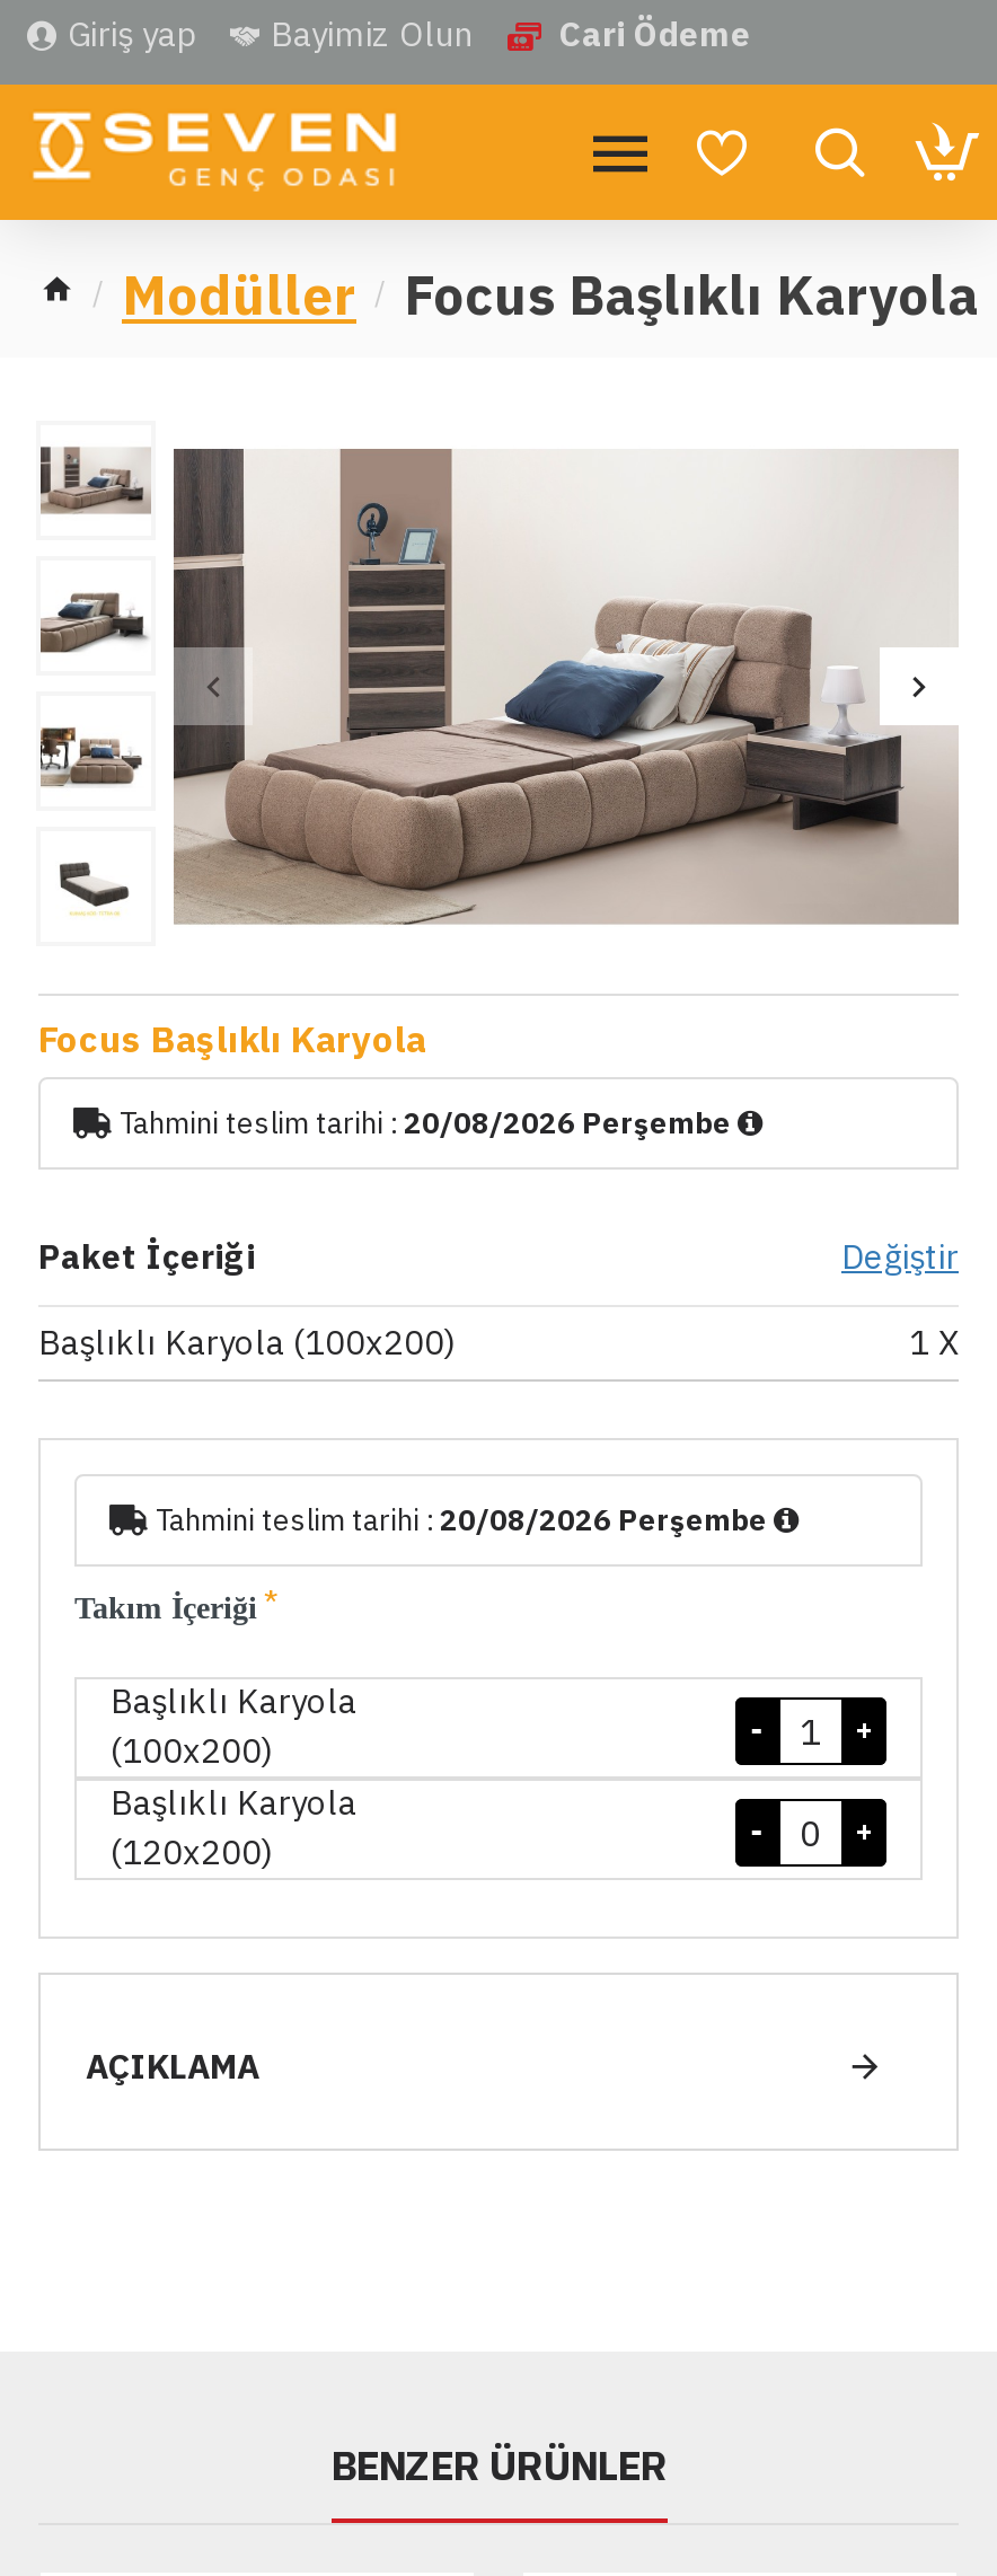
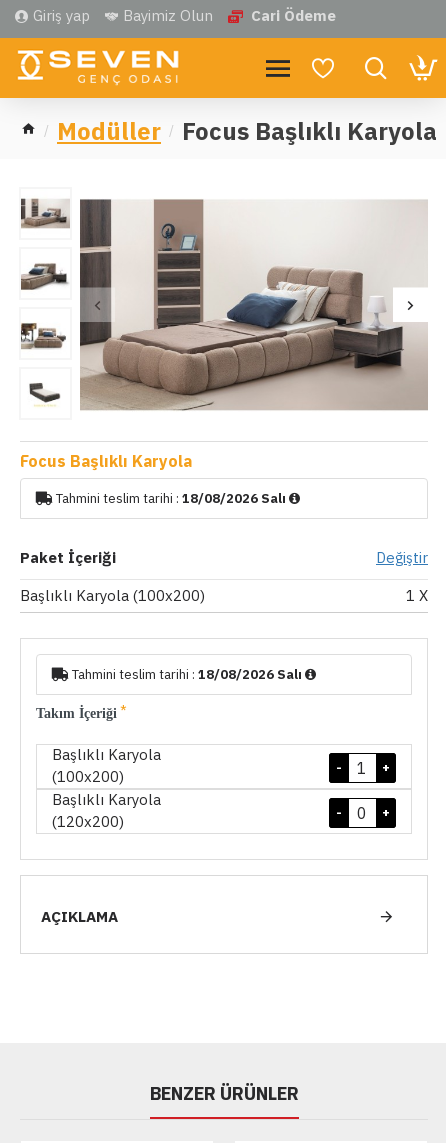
[113,1103,731,1141] Tahmini teslim tarihi : 20/08/2026 Perşembe -> [53,489,286,506] Tahmini teslim tarihi : 18/08/2026 Salı
[149,1500,767,1538] Tahmini teslim tarihi : 20/08/2026 Perşembe -> [69,665,302,682] Tahmini teslim tarihi : 18/08/2026 Salı

